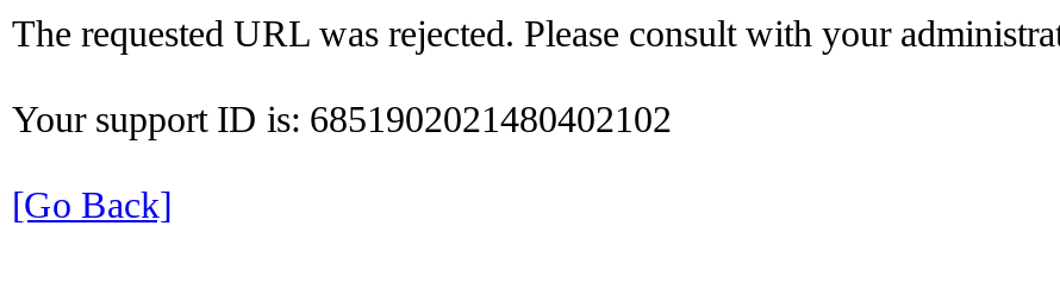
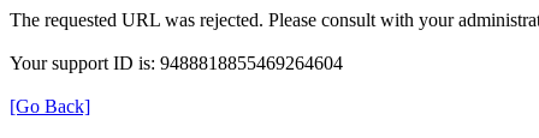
[12,99,672,139] Your support ID is: 6851902021480402102 -> [10,53,343,73] Your support ID is: 9488818855469264604

